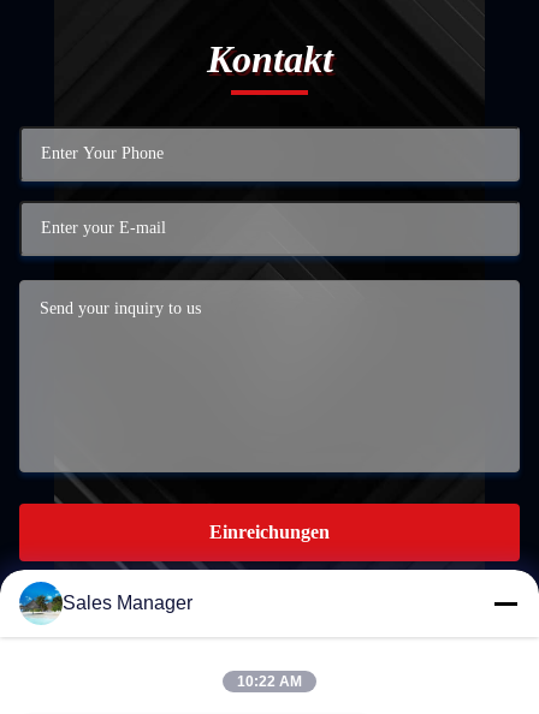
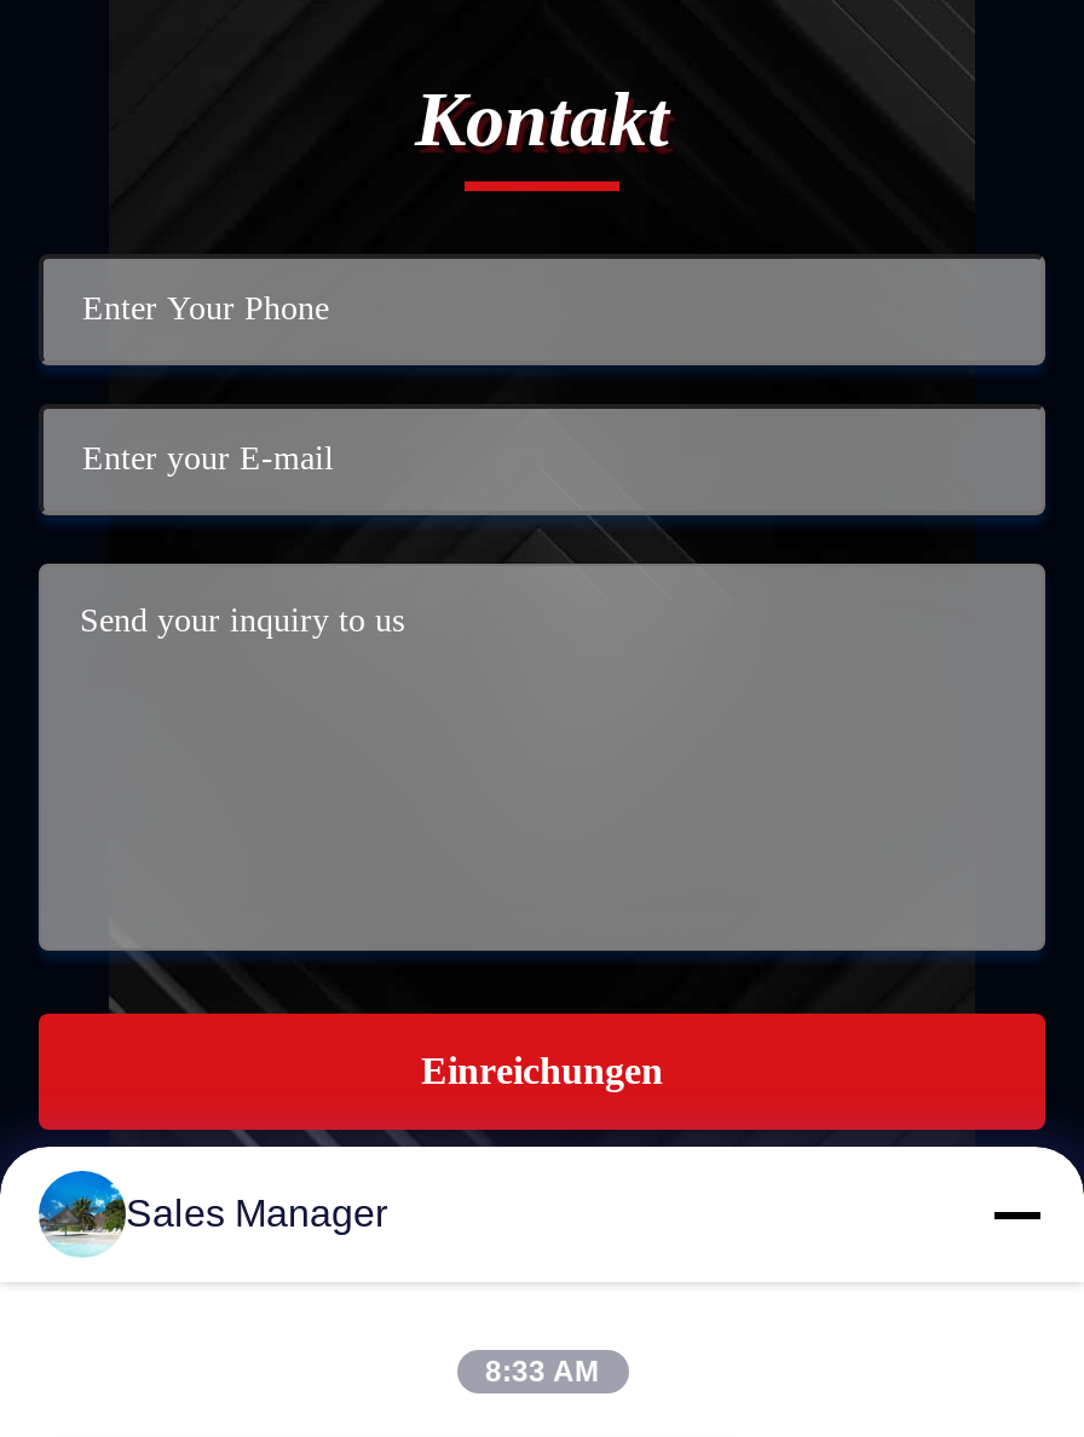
[237,673,302,690] 10:22 AM -> [485,1355,599,1389] 8:33 AM

